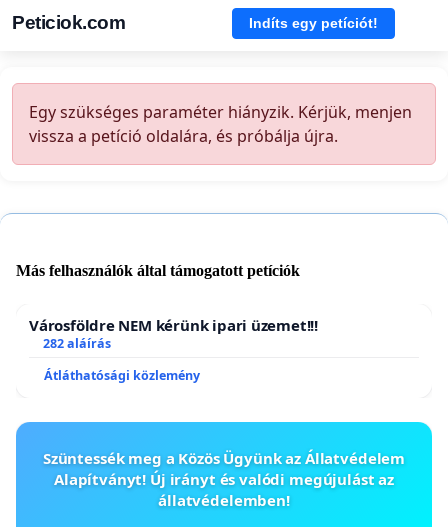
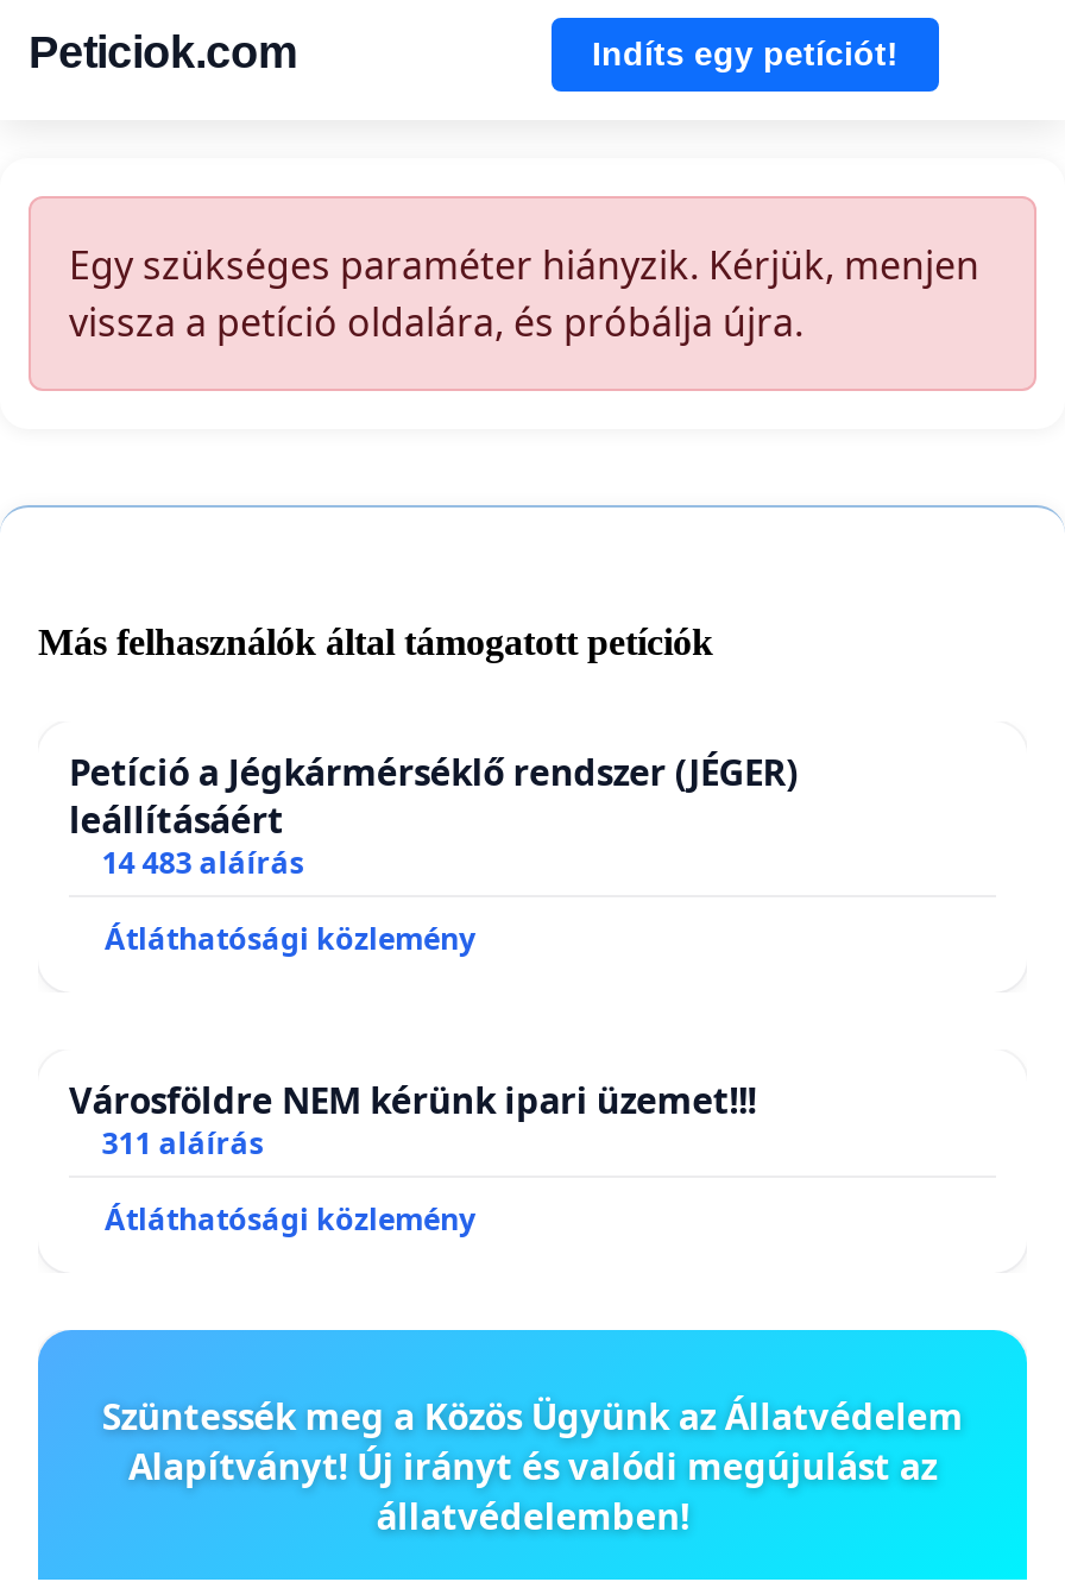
none -> [69,748,797,960] Petíció a Jégkármérséklő rendszer (JÉGER) | leállításáért | 14 483 aláírás | Átláthatósági közlemény
[43,335,111,352] 282 aláírás -> [102,1124,263,1164] 311 aláírás

